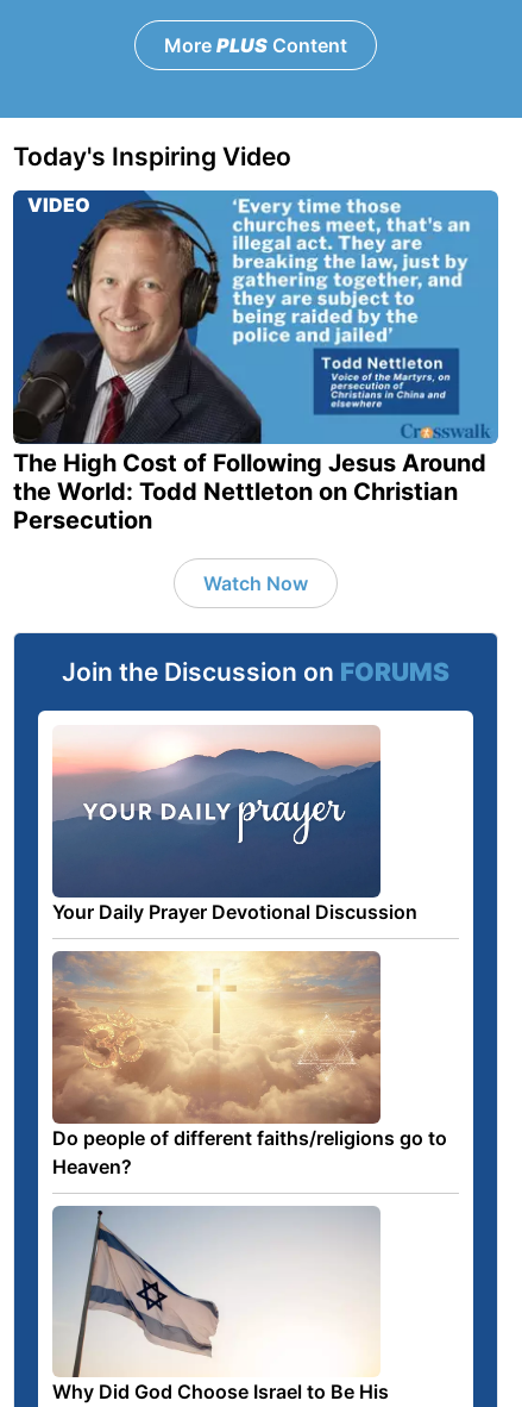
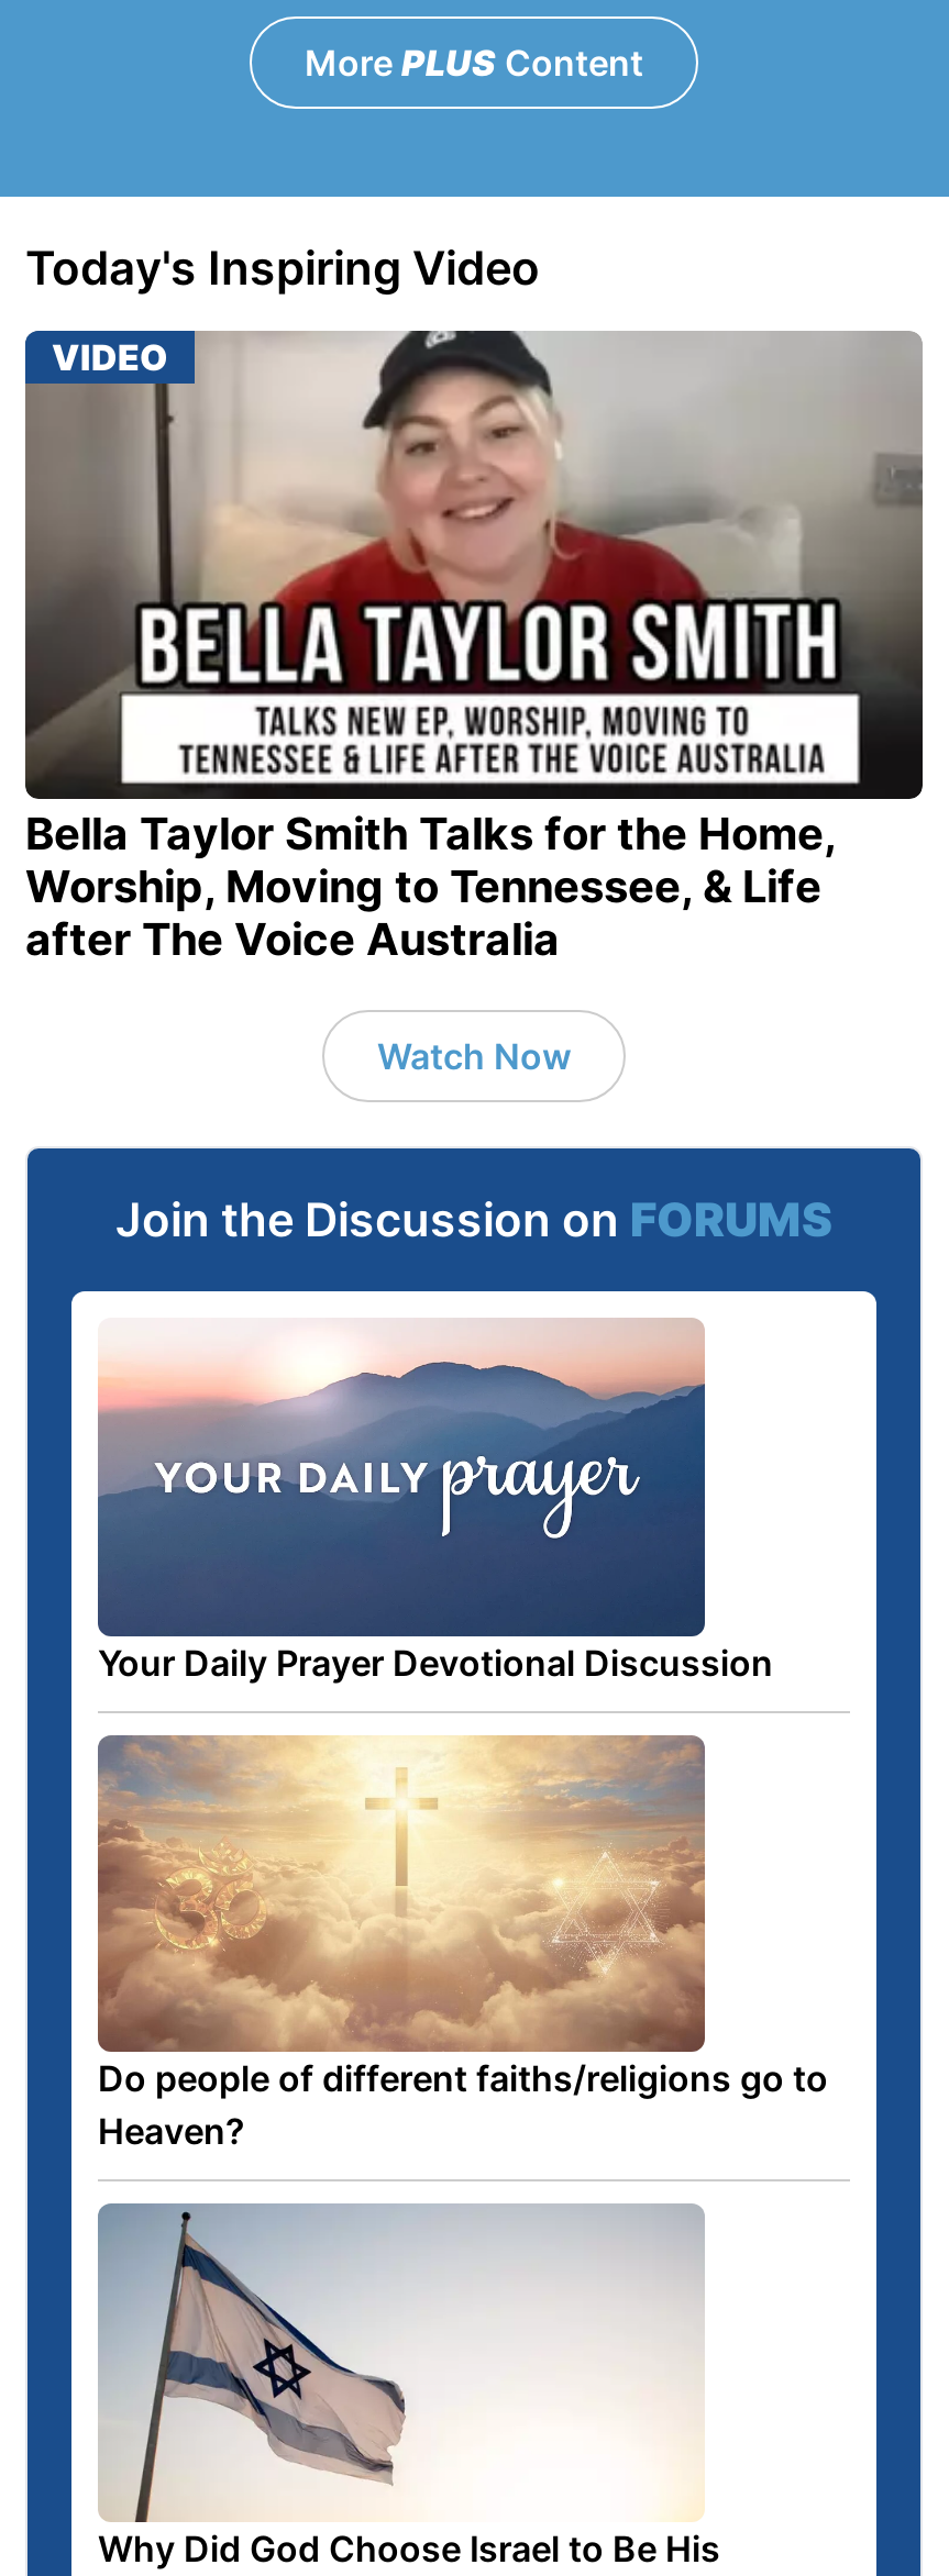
[12,189,499,535] [image] | The High Cost of Following Jesus Around | the World: Todd Nettleton on Christian | Persecution -> [23,330,925,966] [image] | Bella Taylor Smith Talks for the Home, | Worship, Moving to Tennessee, & Life | after The Voice Australia

